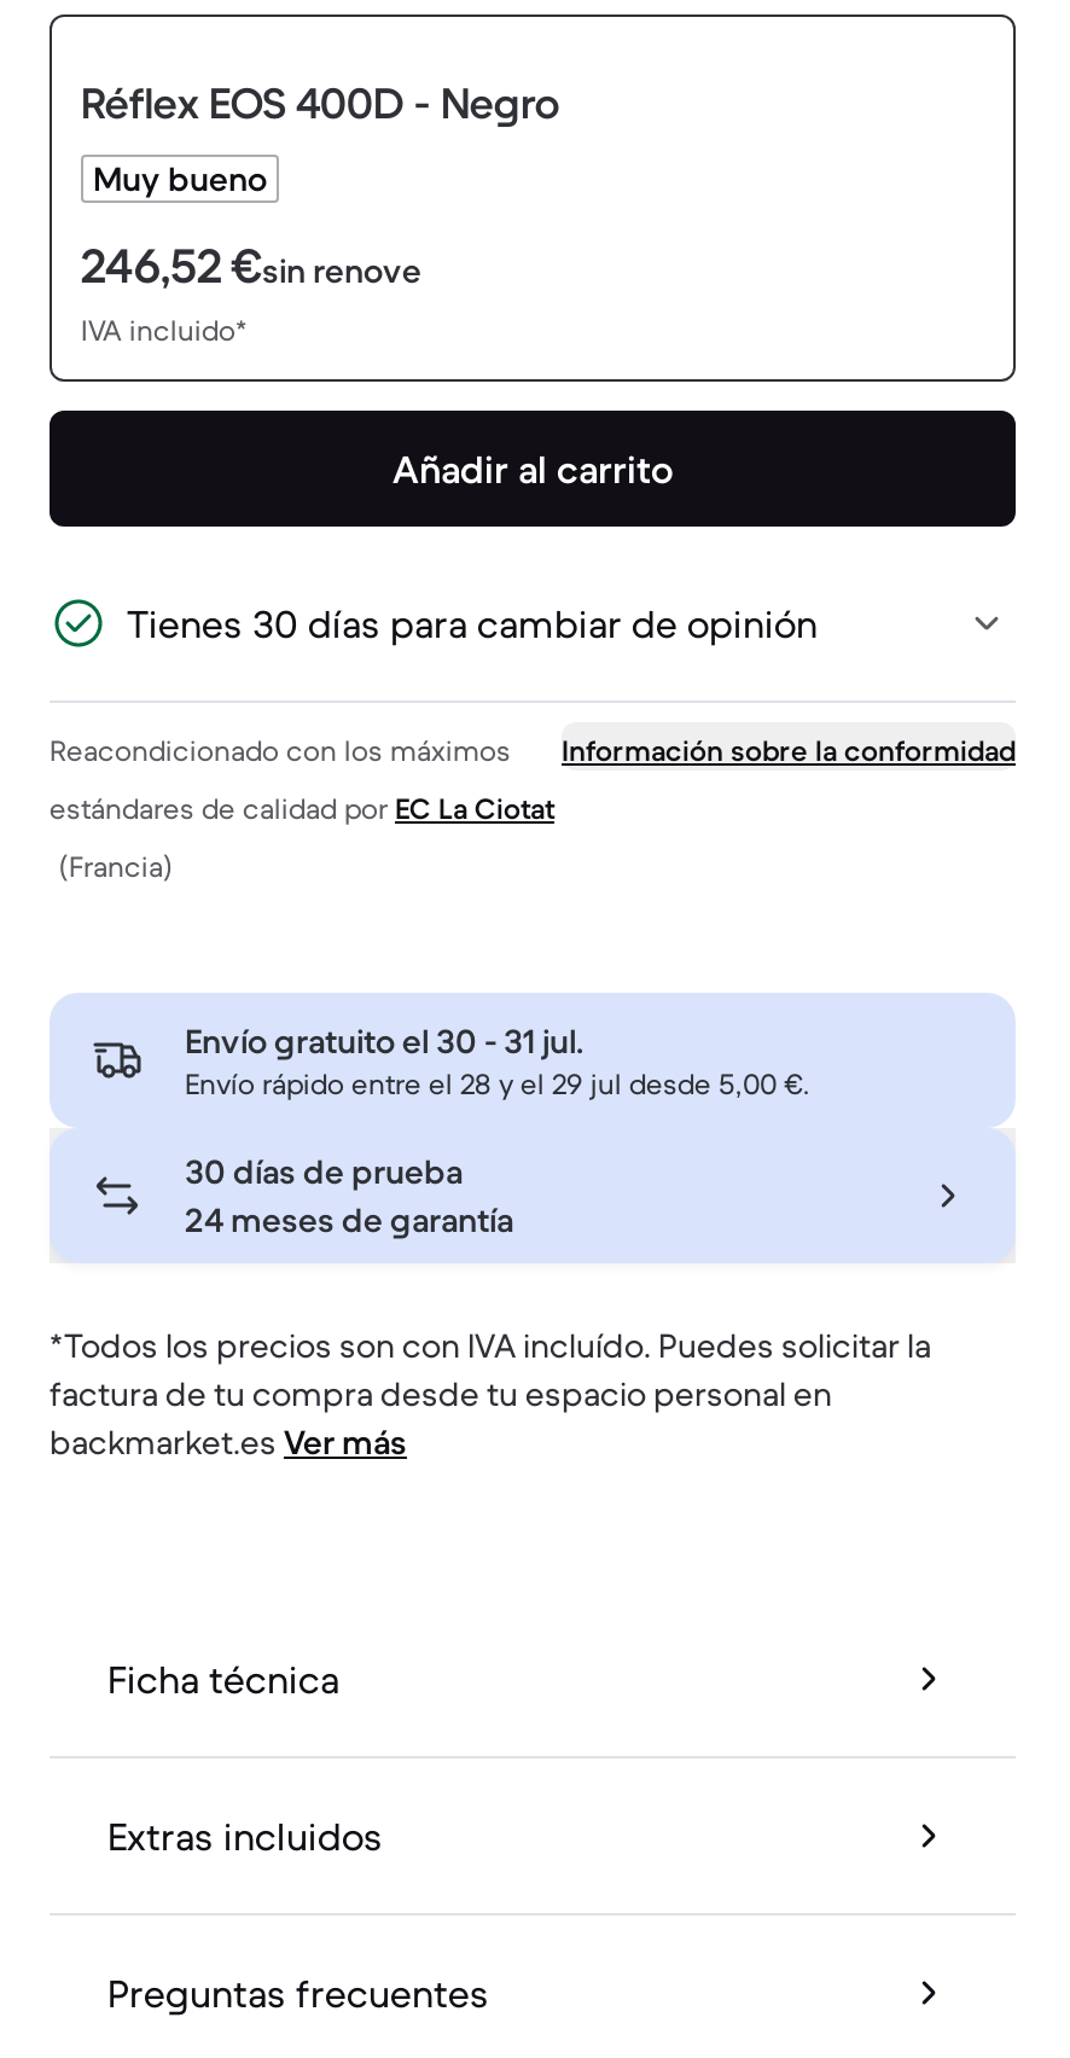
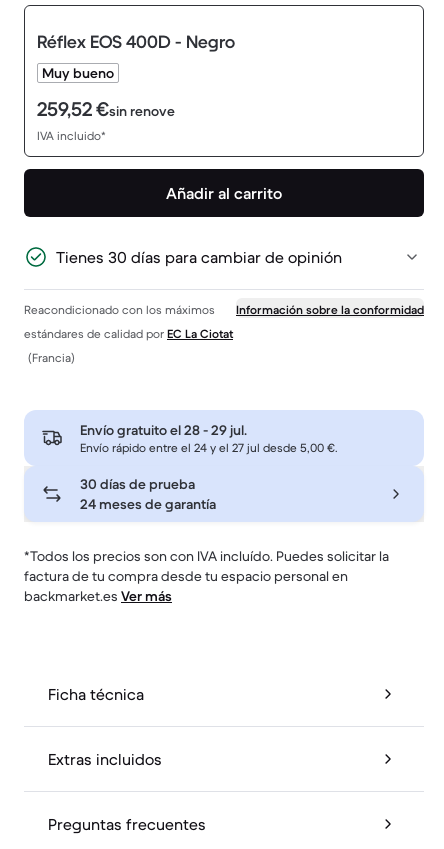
[81,238,421,298] 246,52 €sin renove -> [37,97,175,122] 259,52 €sin renove
[185,1020,583,1064] Envío gratuito el 30 - 31 jul. -> [80,421,247,439] Envío gratuito el 28 - 29 jul.
[185,1066,810,1102] Envío rápido entre el 28 y el 29 jul desde 5,00 €. -> [80,440,338,455] Envío rápido entre el 24 y el 27 jul desde 5,00 €.

